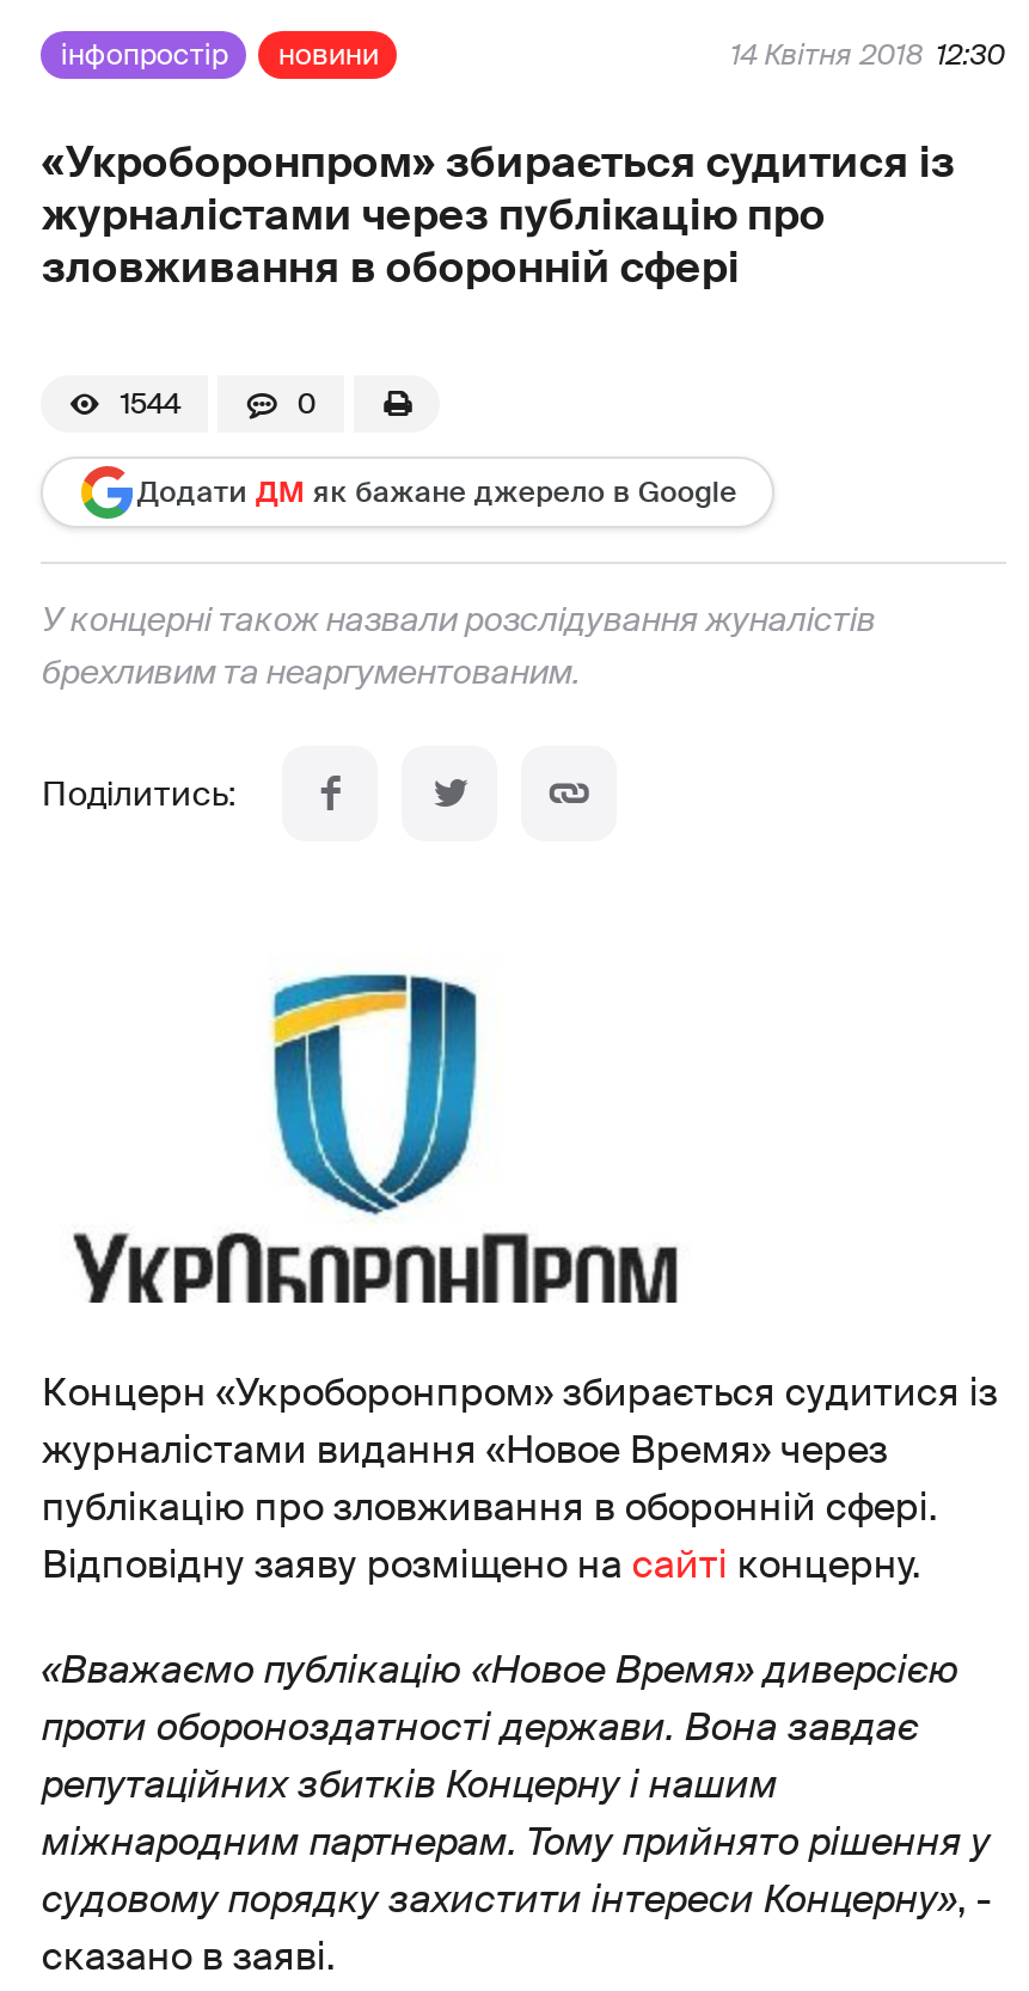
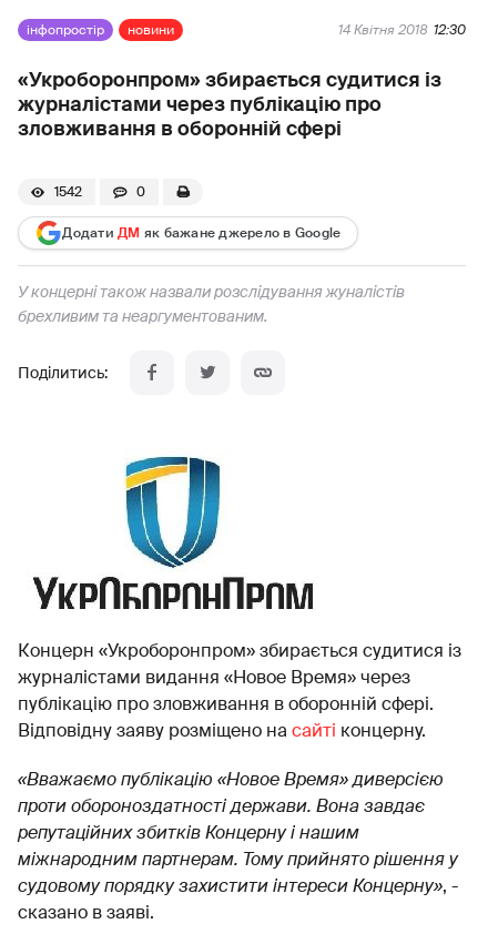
[120,384,180,423] 1544 -> [55,183,83,201] 1542

